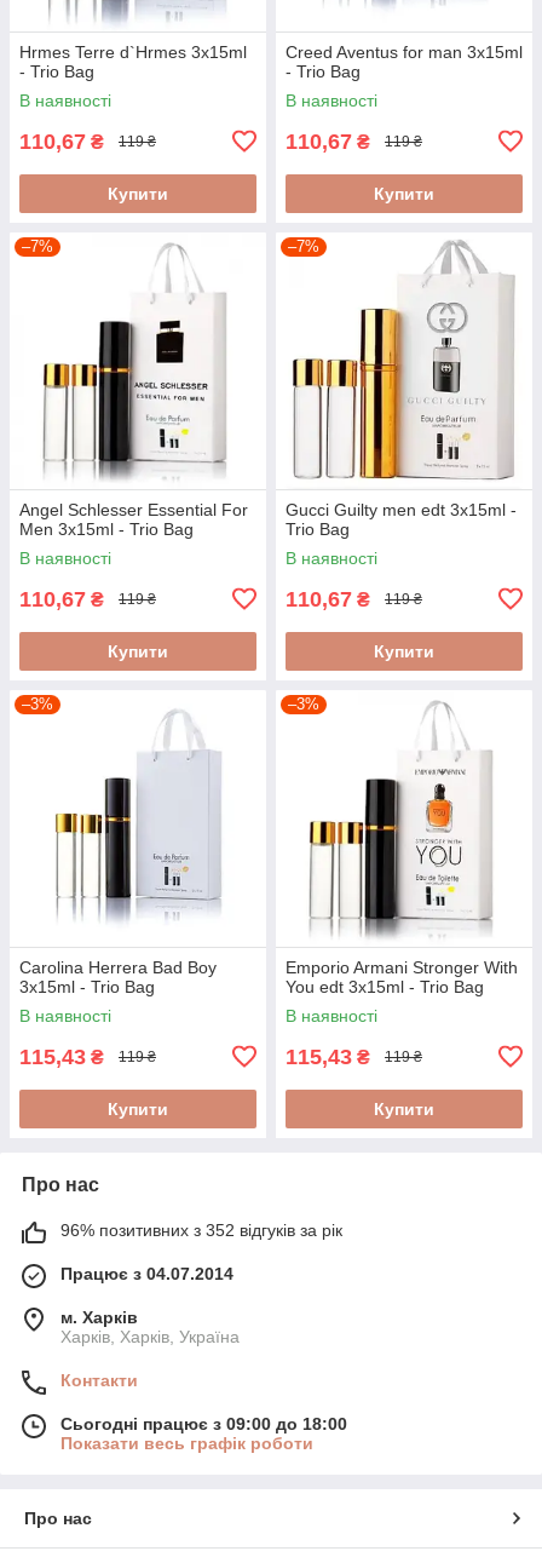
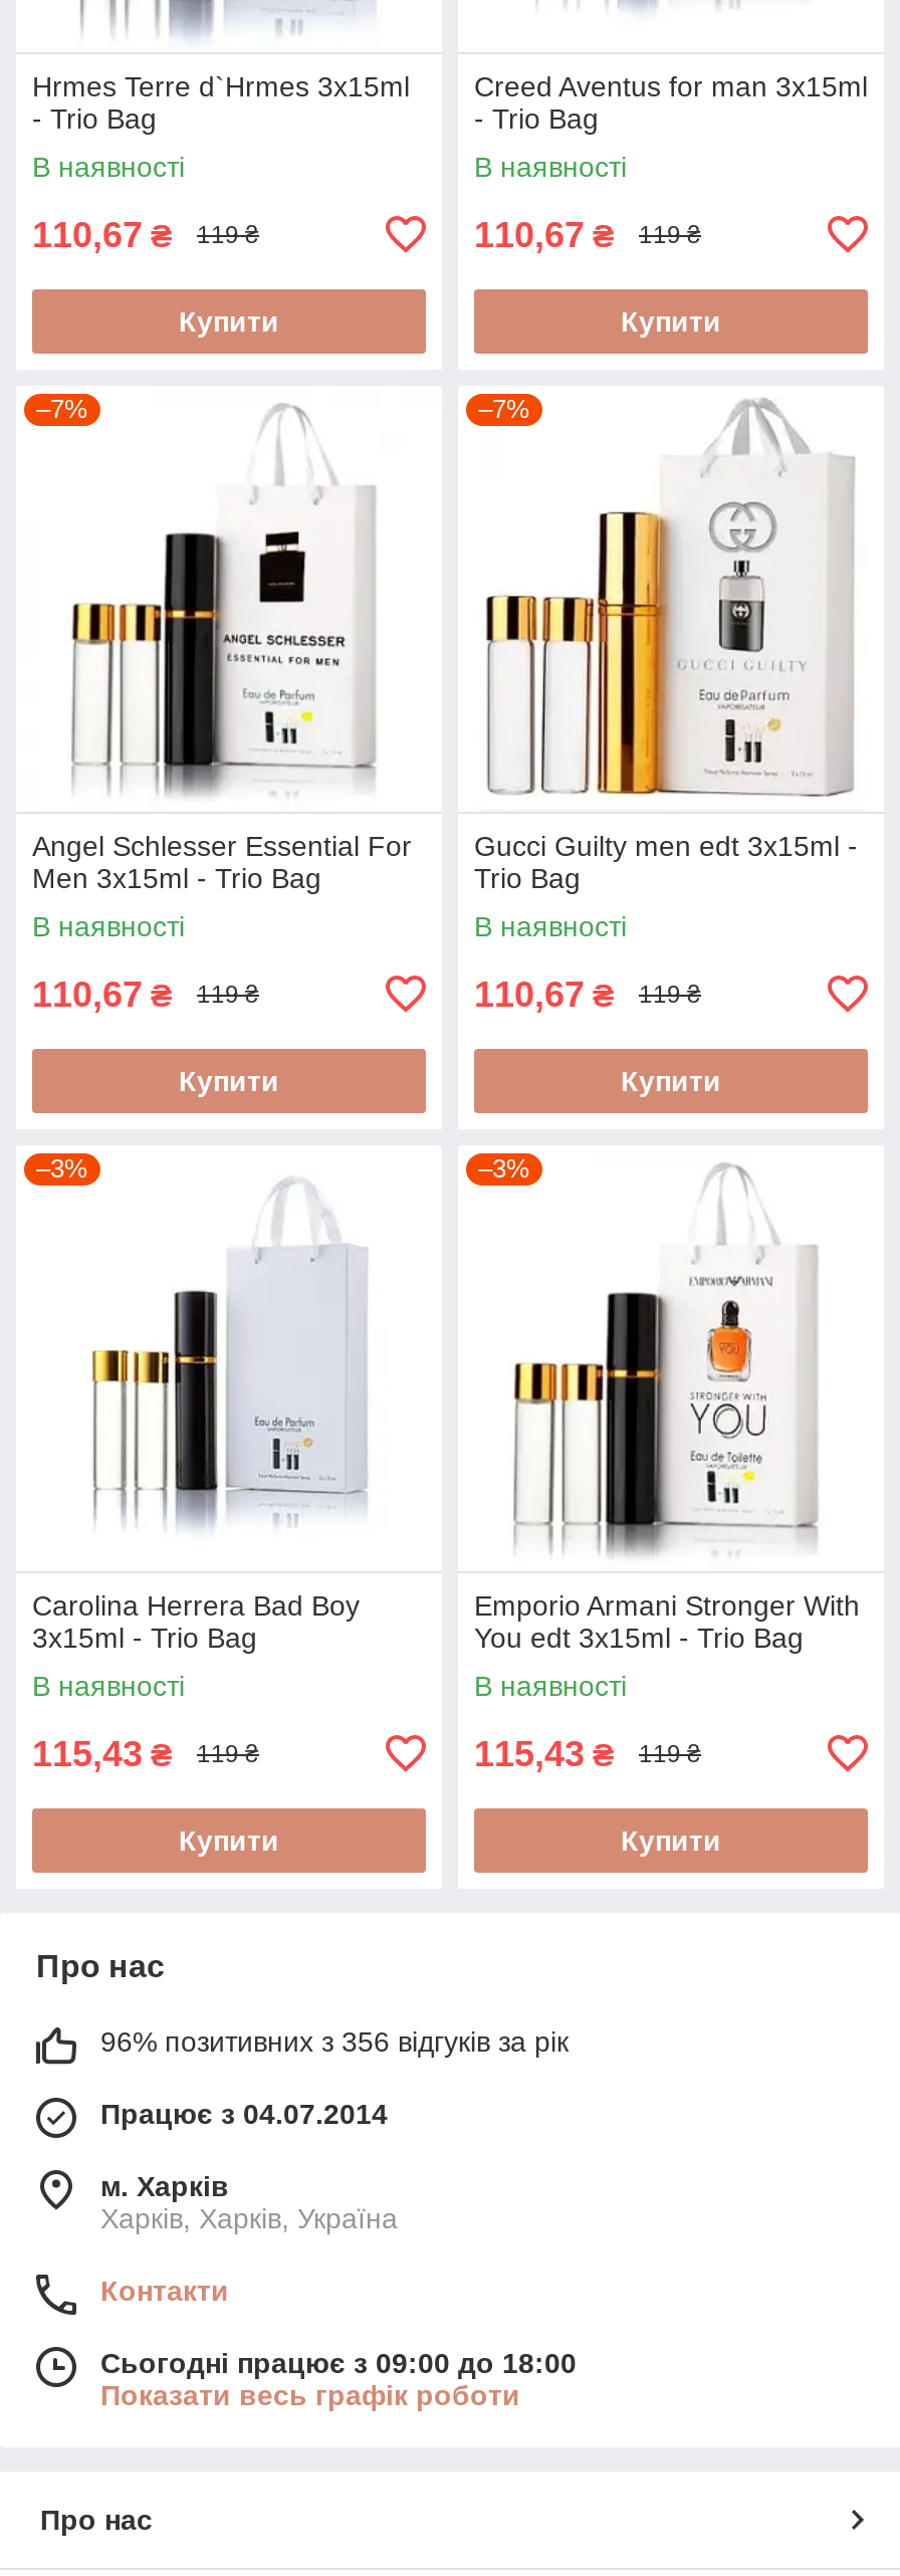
[60,1220,342,1240] 96% позитивних з 352 відгуків за рік -> [100,2025,569,2057] 96% позитивних з 356 відгуків за рік

